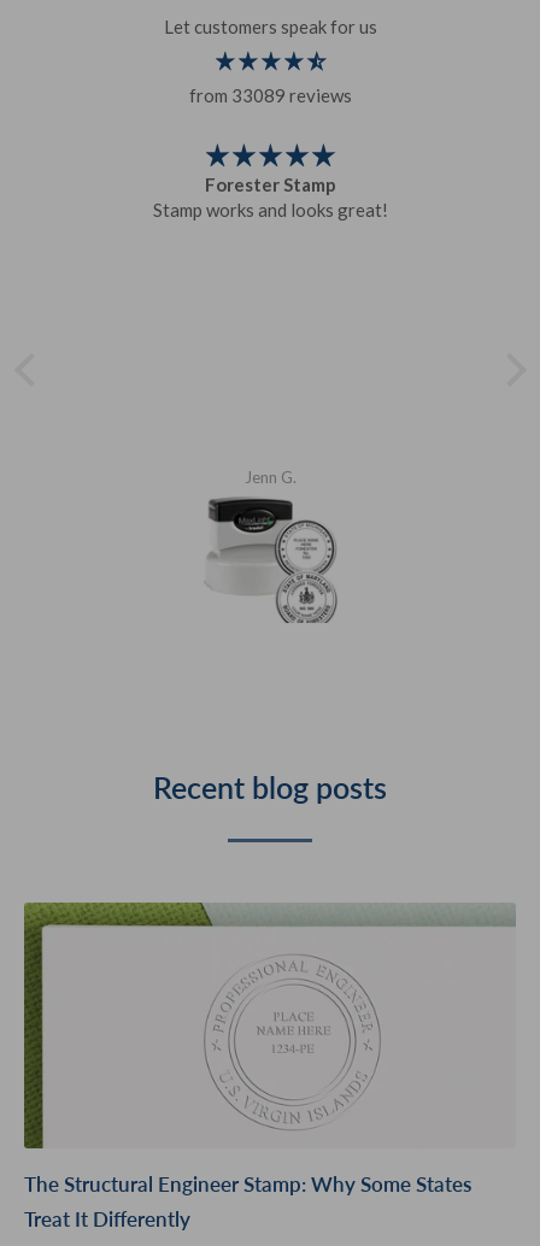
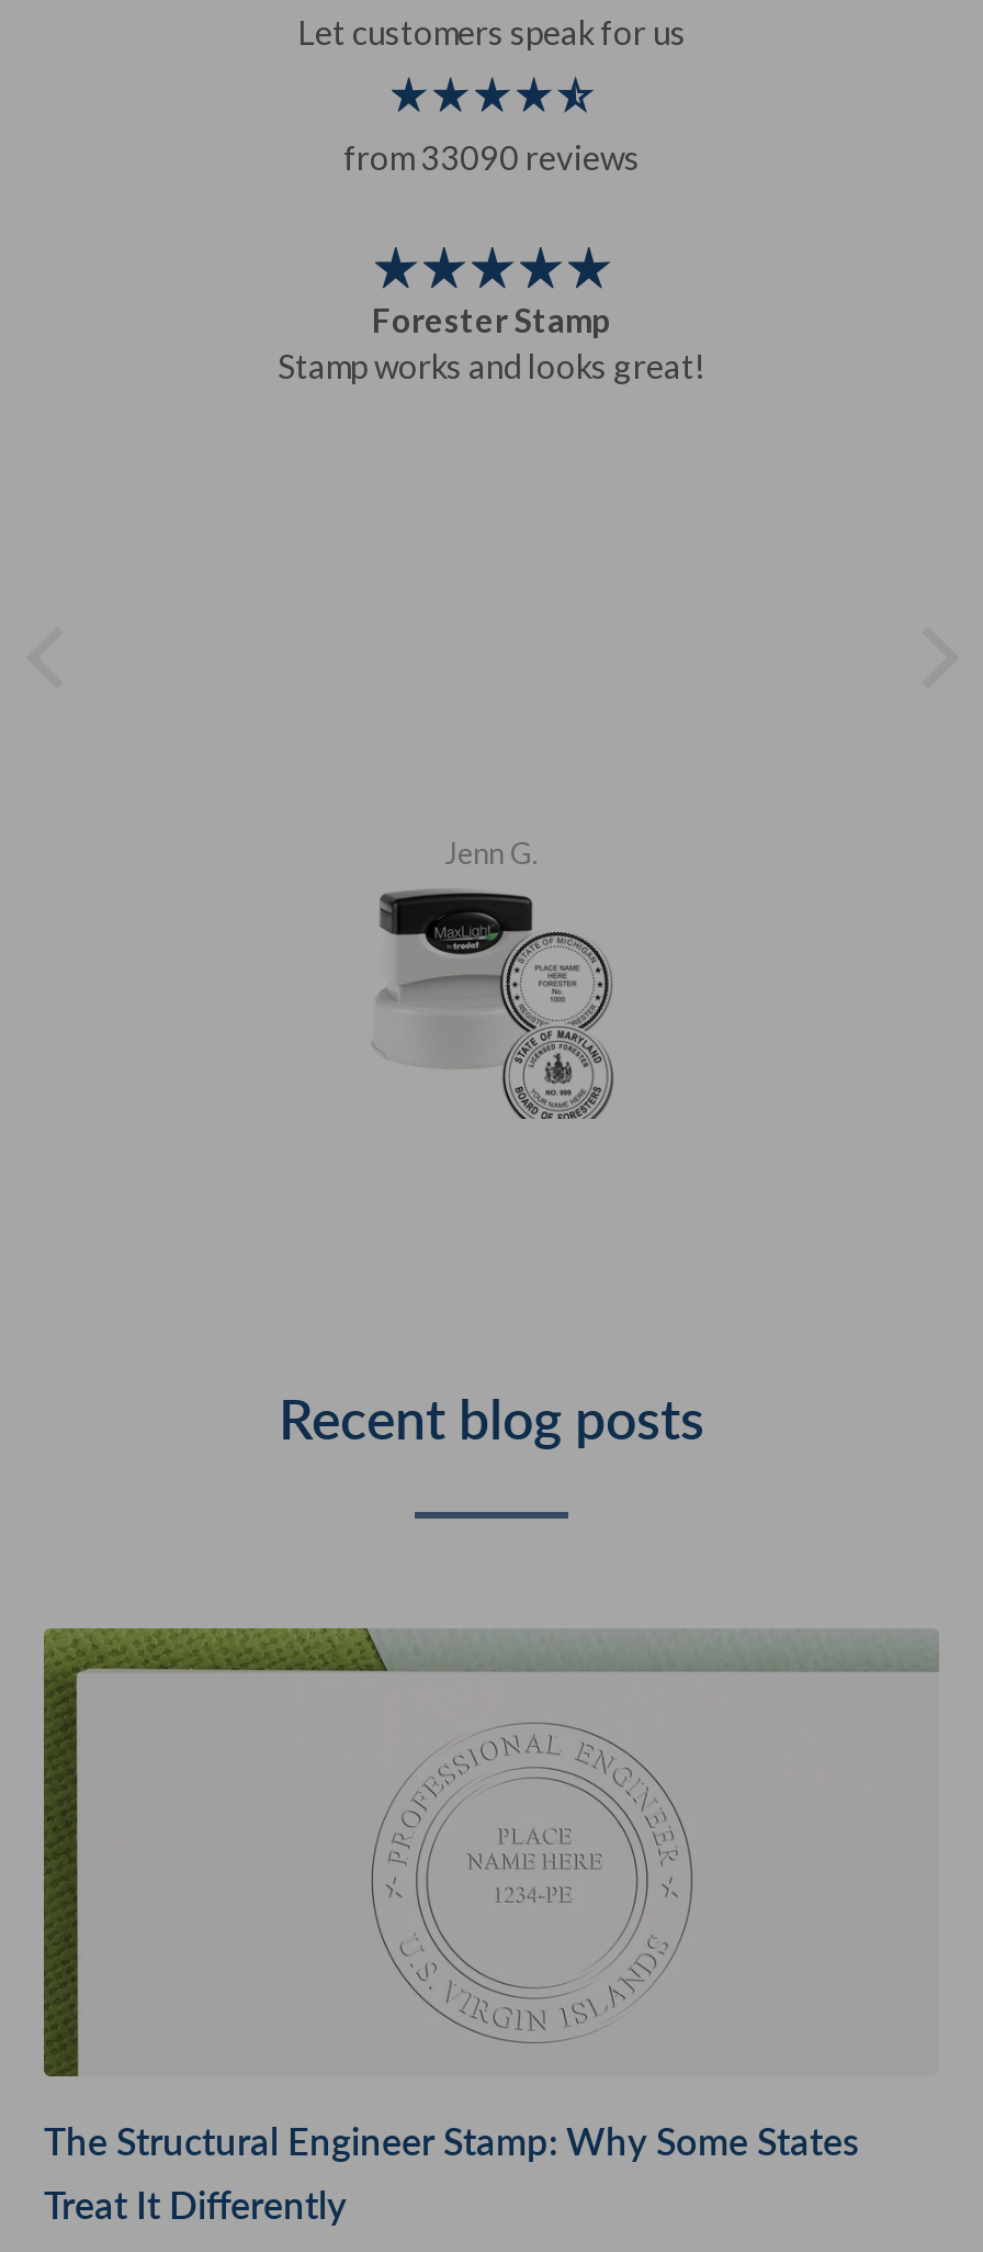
[189,84,351,106] from 33089 reviews -> [343,137,640,177] from 33090 reviews

